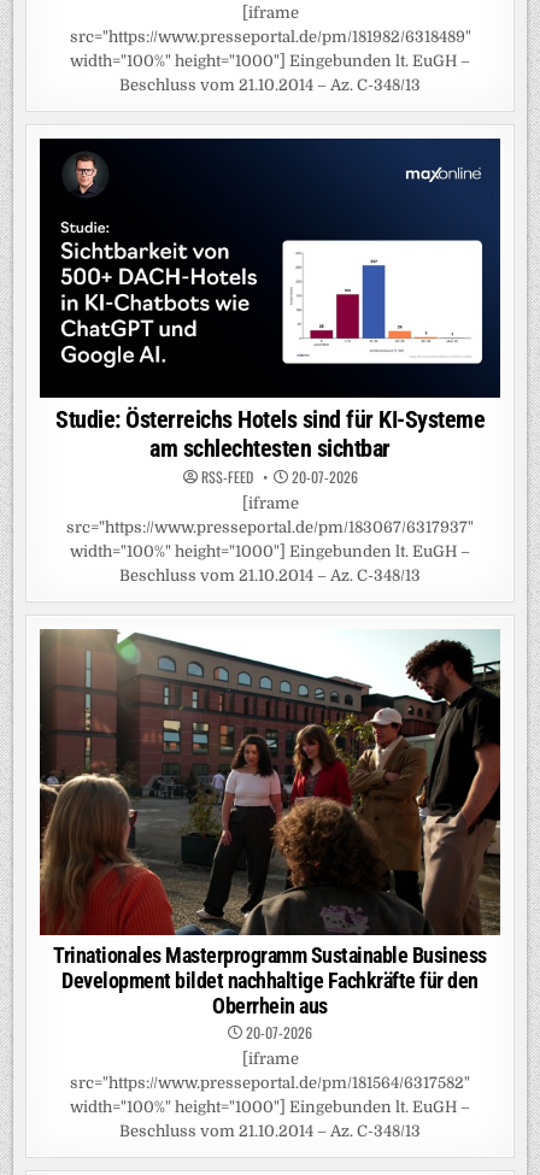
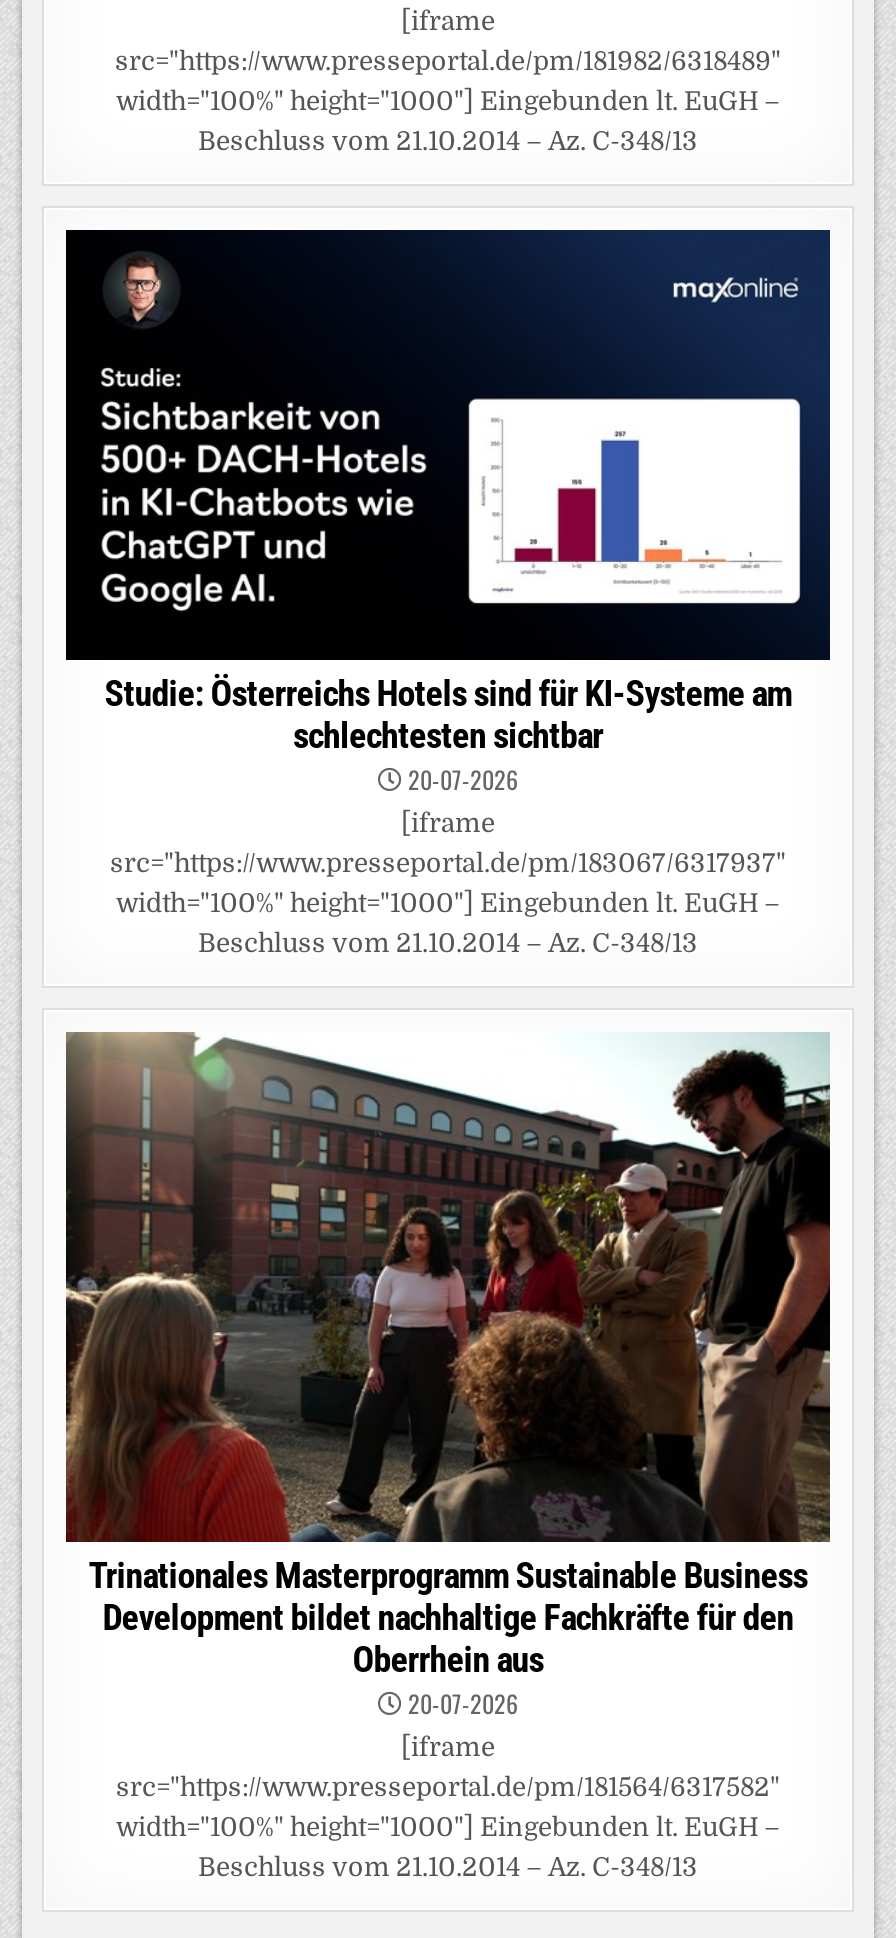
[55,405,485,487] Studie: Österreichs Hotels sind für KI-Systeme | am schlechtesten sichtbar | RSS-FEED -> [104,672,792,756] Studie: Österreichs Hotels sind für KI-Systeme am | schlechtesten sichtbar

